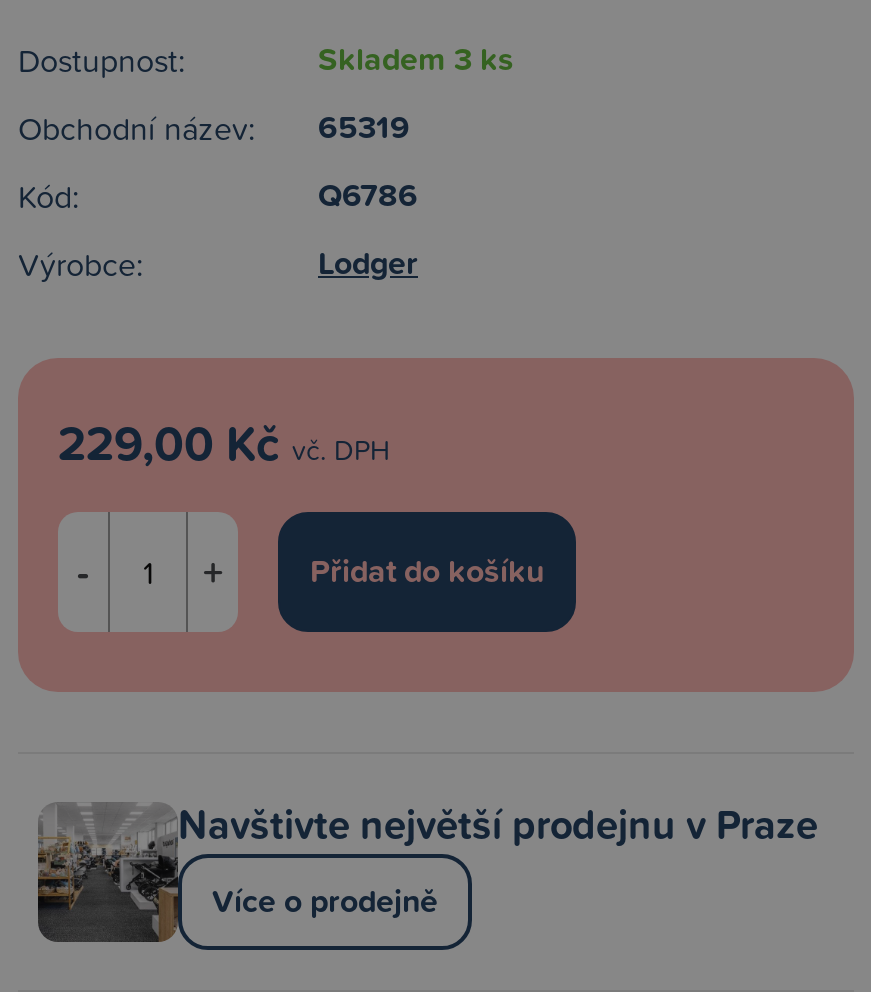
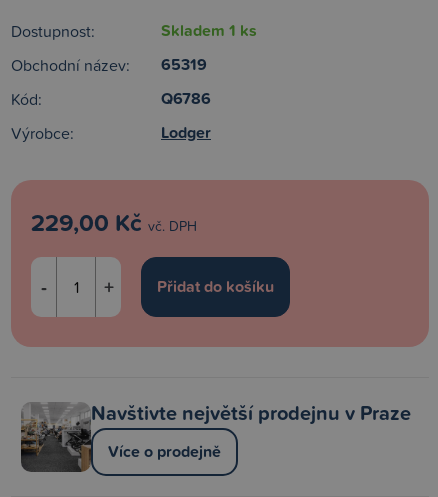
[318,36,514,82] Skladem 3 ks -> [161,19,257,42] Skladem 1 ks

